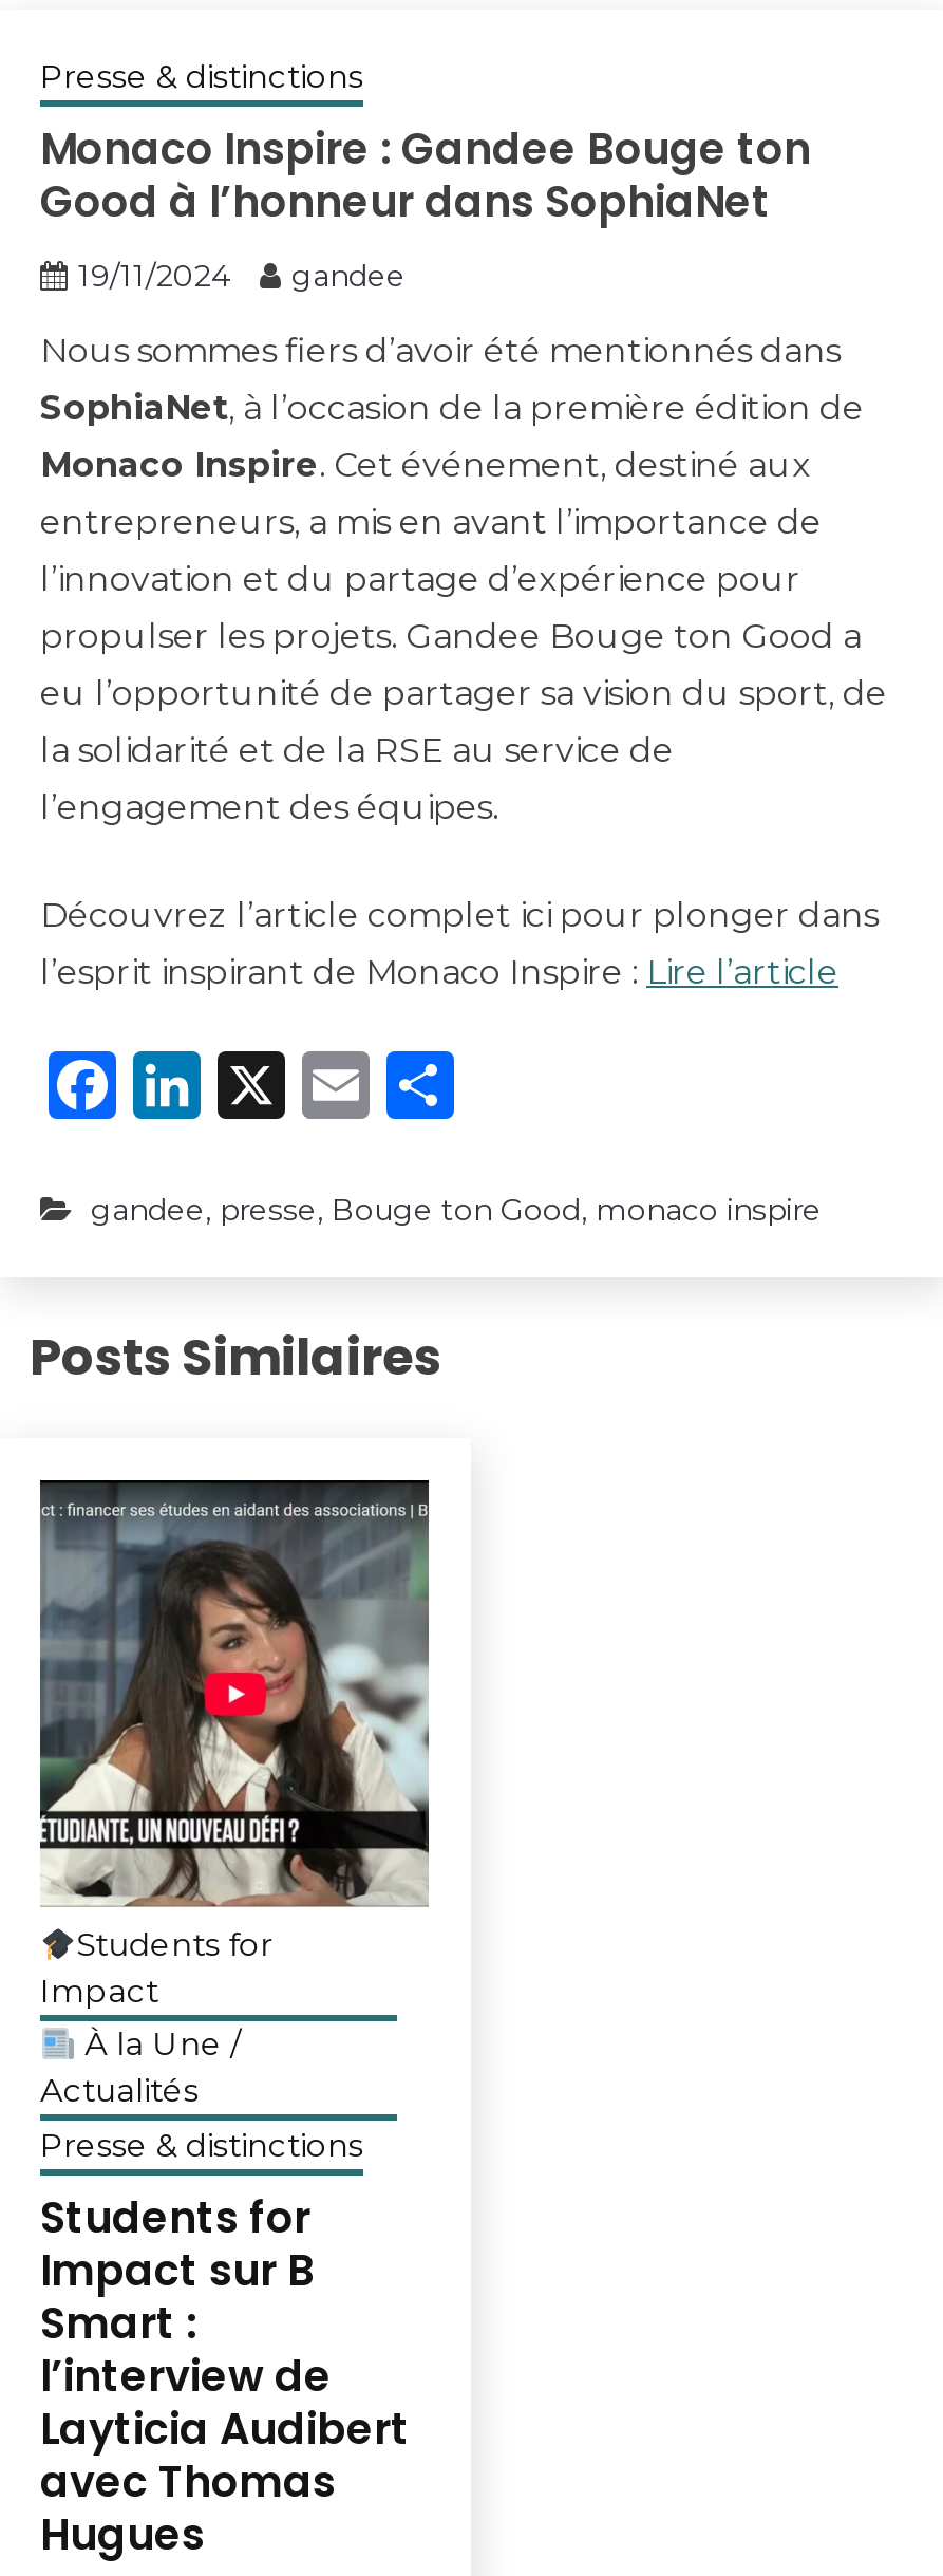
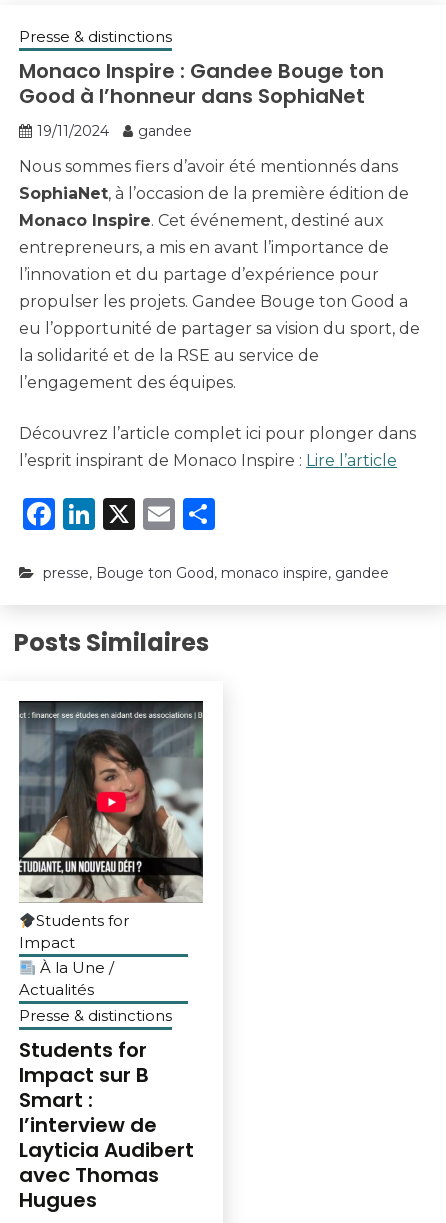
[91,1191,822,1229] gandee, presse, Bouge ton Good, monaco inspire -> [43,564,389,582] presse, Bouge ton Good, monaco inspire, gandee

